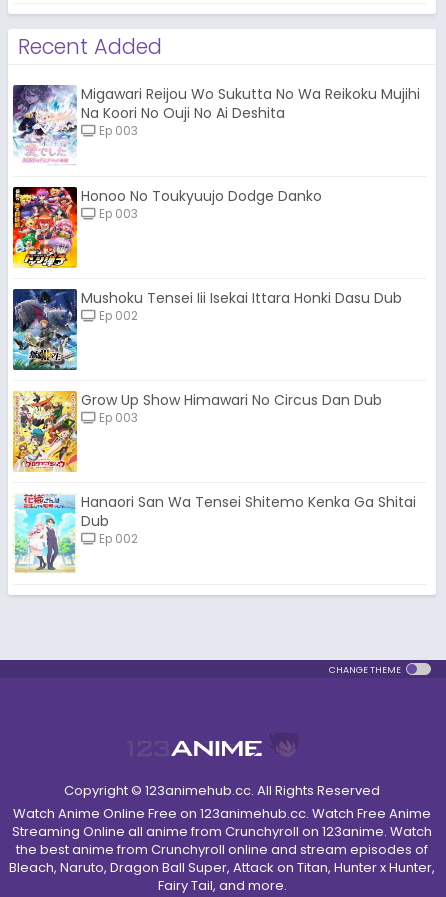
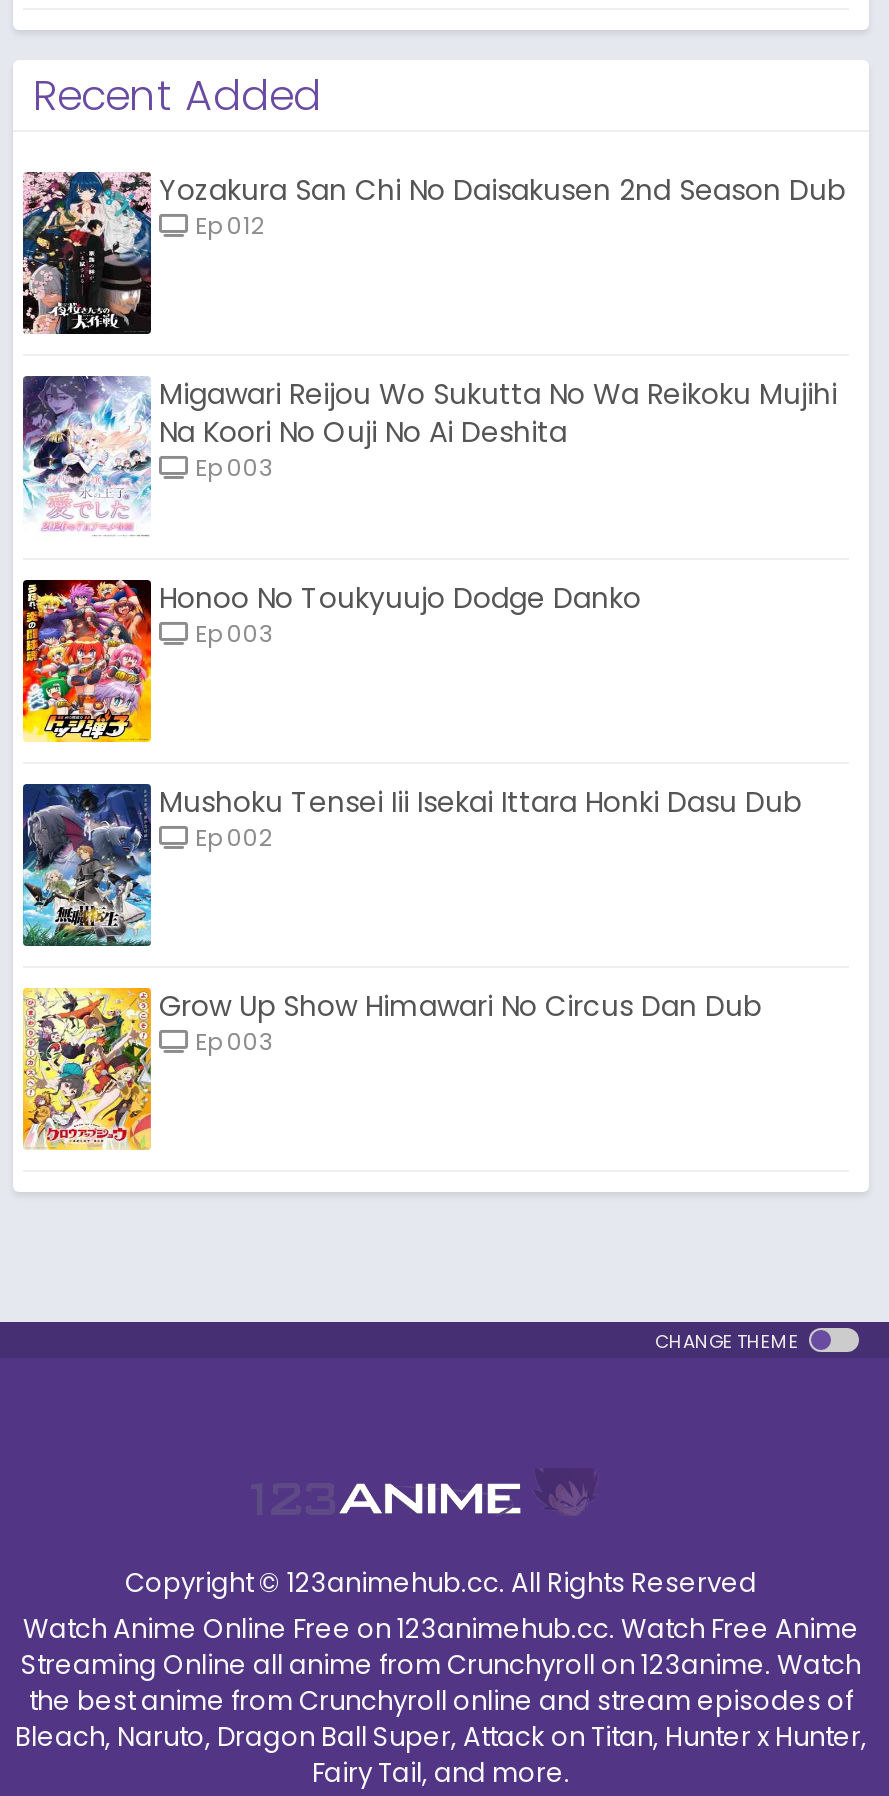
none -> [21,170,845,336] [image] | Yozakura San Chi No Daisakusen 2nd Season Dub | Ep 012
moved [11,83,420,426] -> [19,372,837,1058]: [image] | Migawari Reijou Wo Sukutta No Wa Reikoku Mujihi | Na Koori No Ouji No Ai Deshita | ... | Grow Up Show Himawari No Circus Dan Dub | Ep 003
moved [12,389,83,473] -> [21,984,163,1152]: [image]
[13,492,416,574] [image] | Hanaori San Wa Tensei Shitemo Kenka Ga Shitai | Dub | Ep 002 -> none

